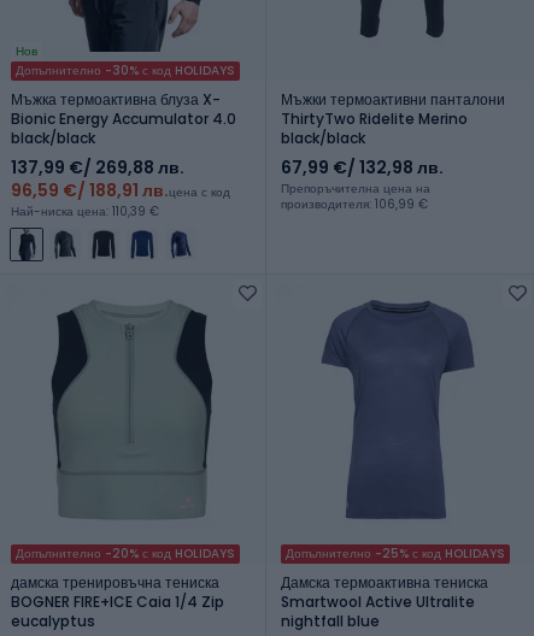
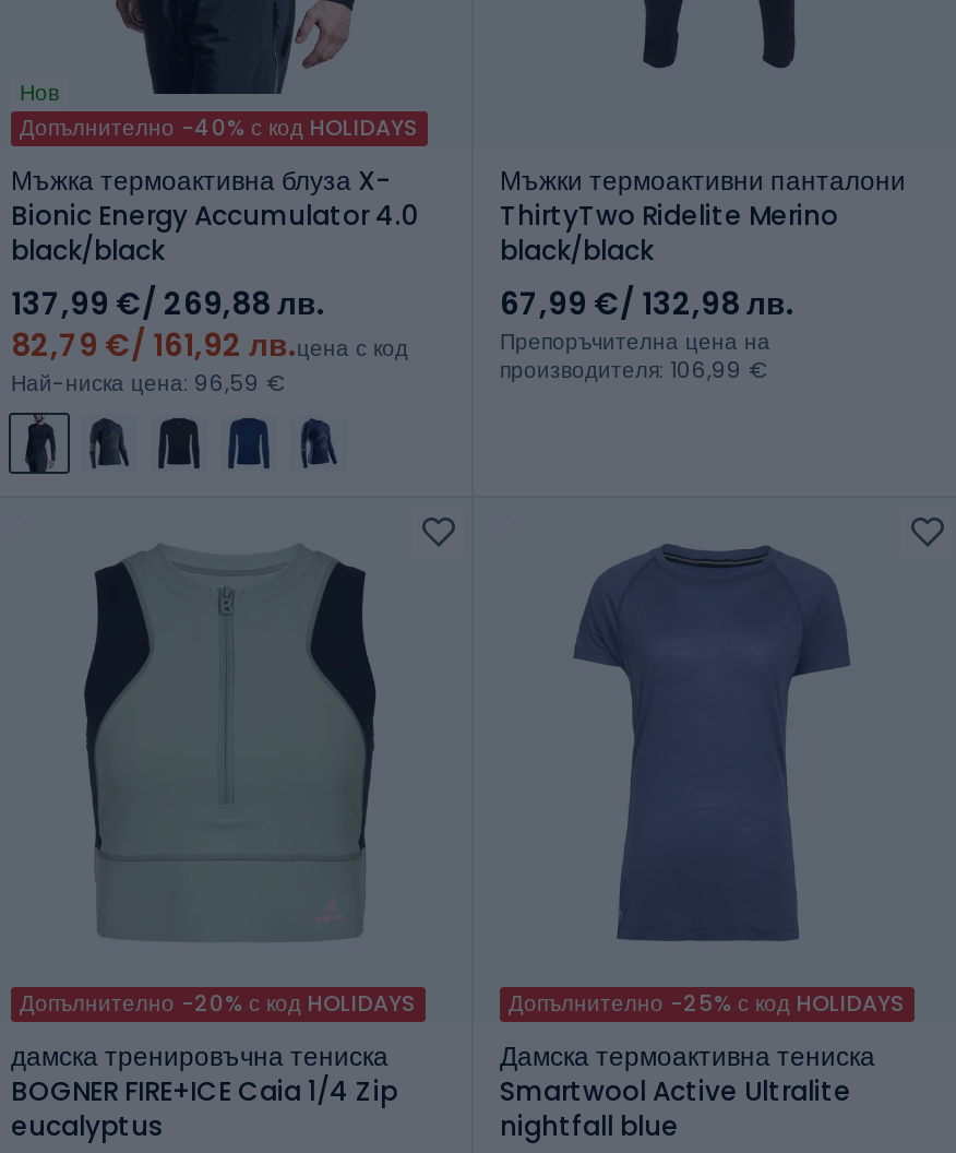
[16,61,235,79] Допълнително -30% с код HOLIDAYS -> [20,111,419,144] Допълнително -40% с код HOLIDAYS
[11,178,230,202] 96,59 €/ 188,91 лв.цена с код -> [11,323,408,366] 82,79 €/ 161,92 лв.цена с код
[11,202,159,220] Най-ниска цена: 110,39 € -> [11,366,284,399] Най-ниска цена: 96,59 €

